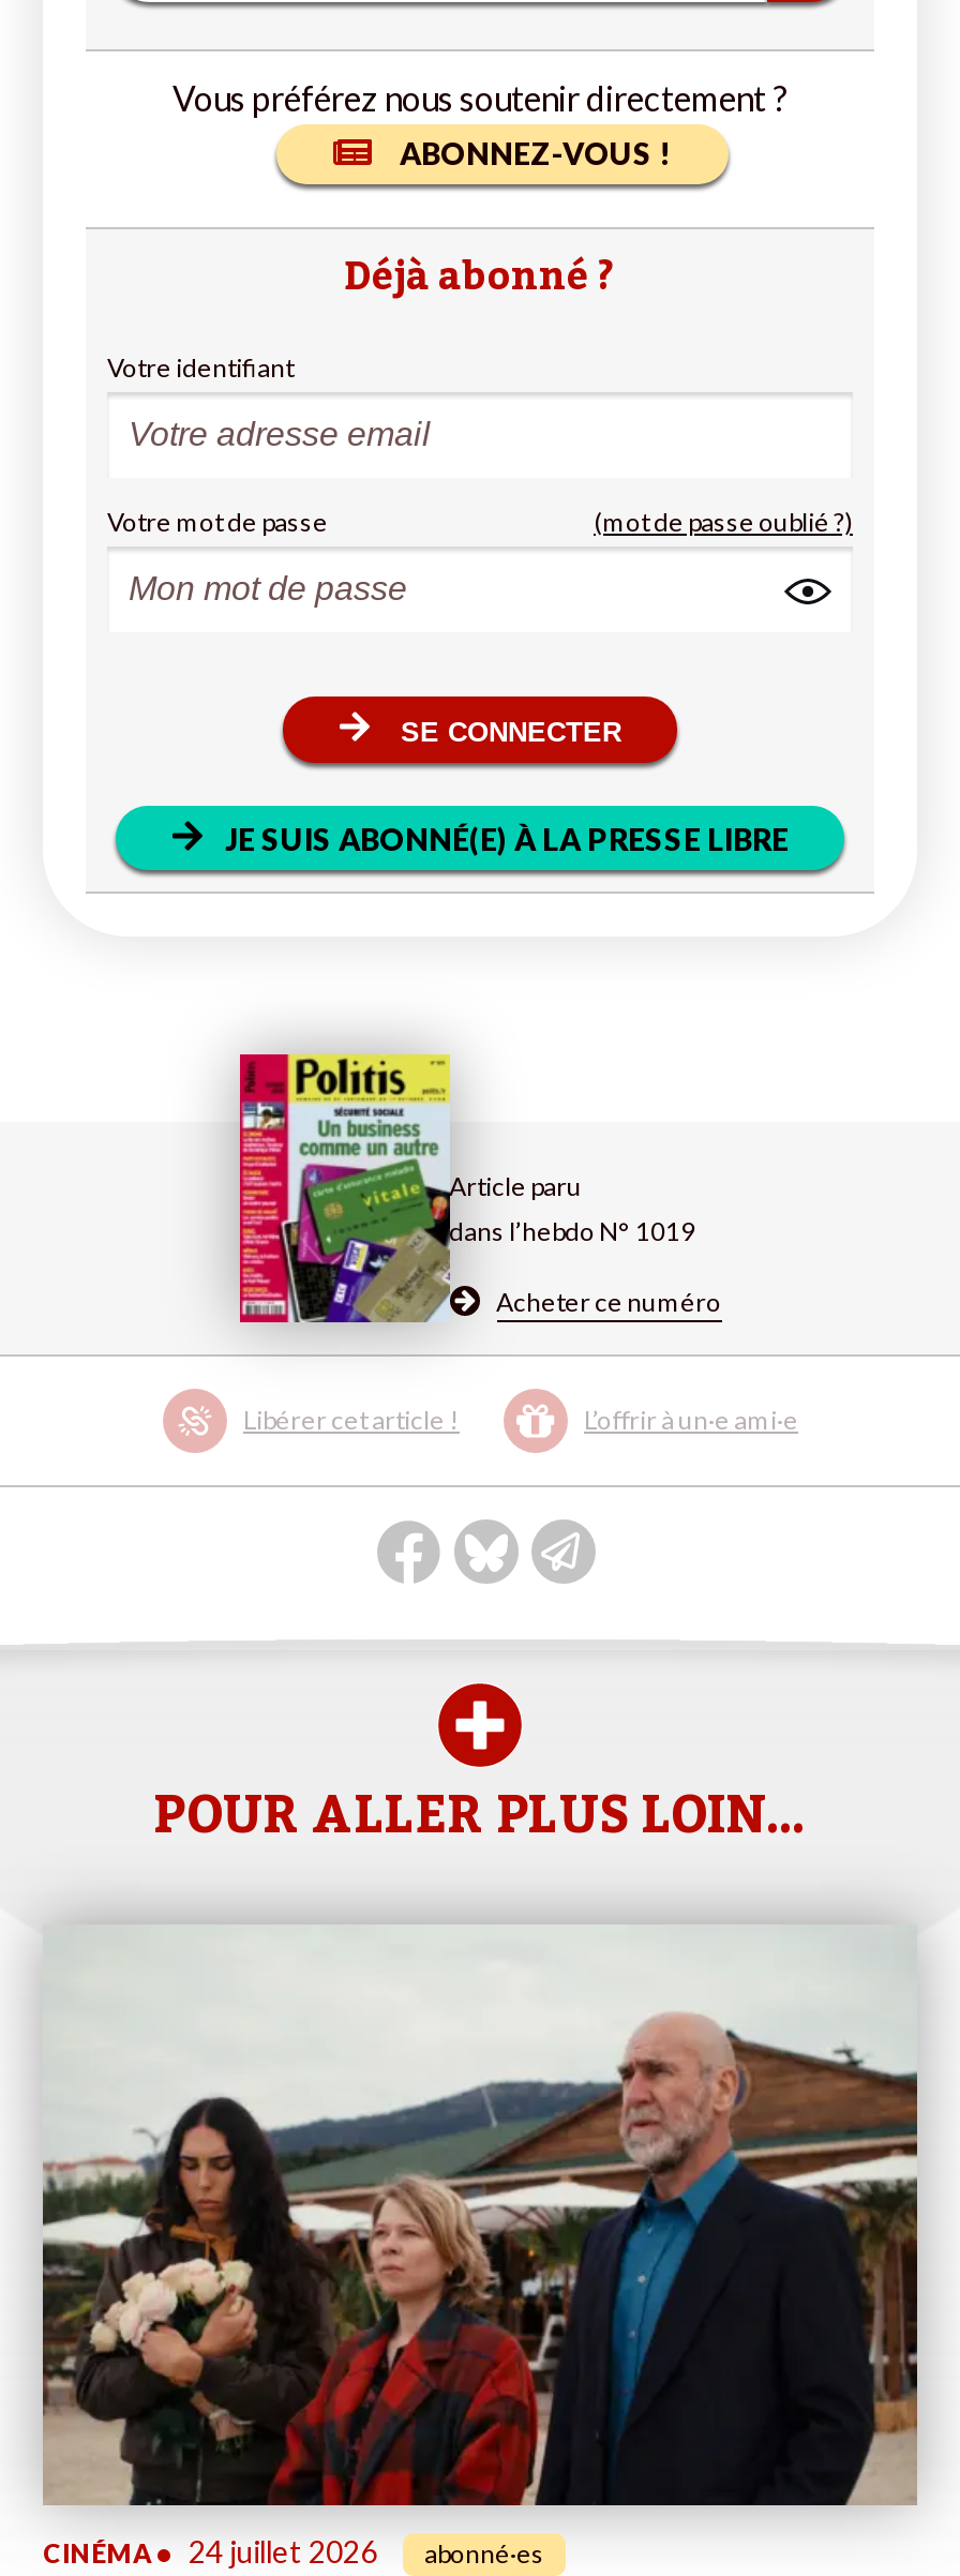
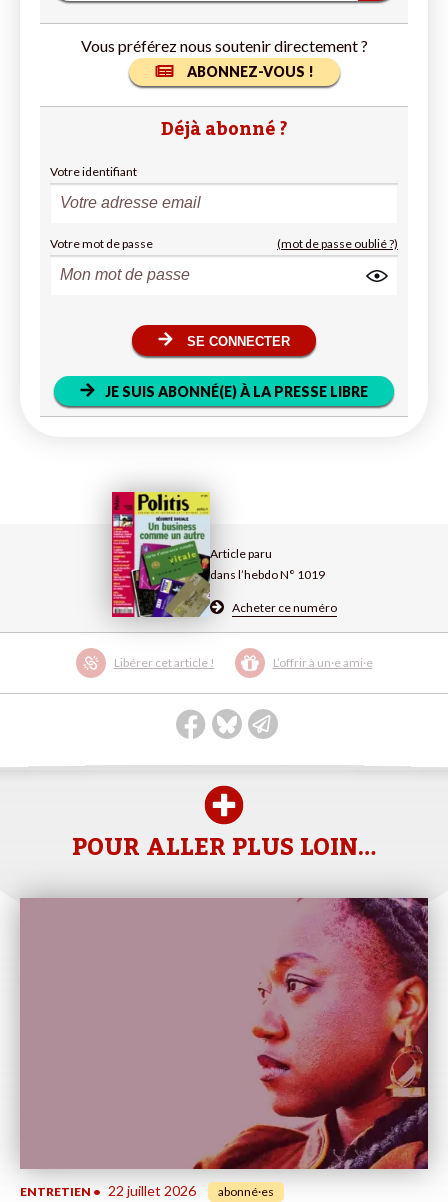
[43,1924,917,2571] [image] | CINÉMA• 24 juillet 2026 -> [20,897,429,1199] [image] | ENTRETIEN• 22 juillet 2026

